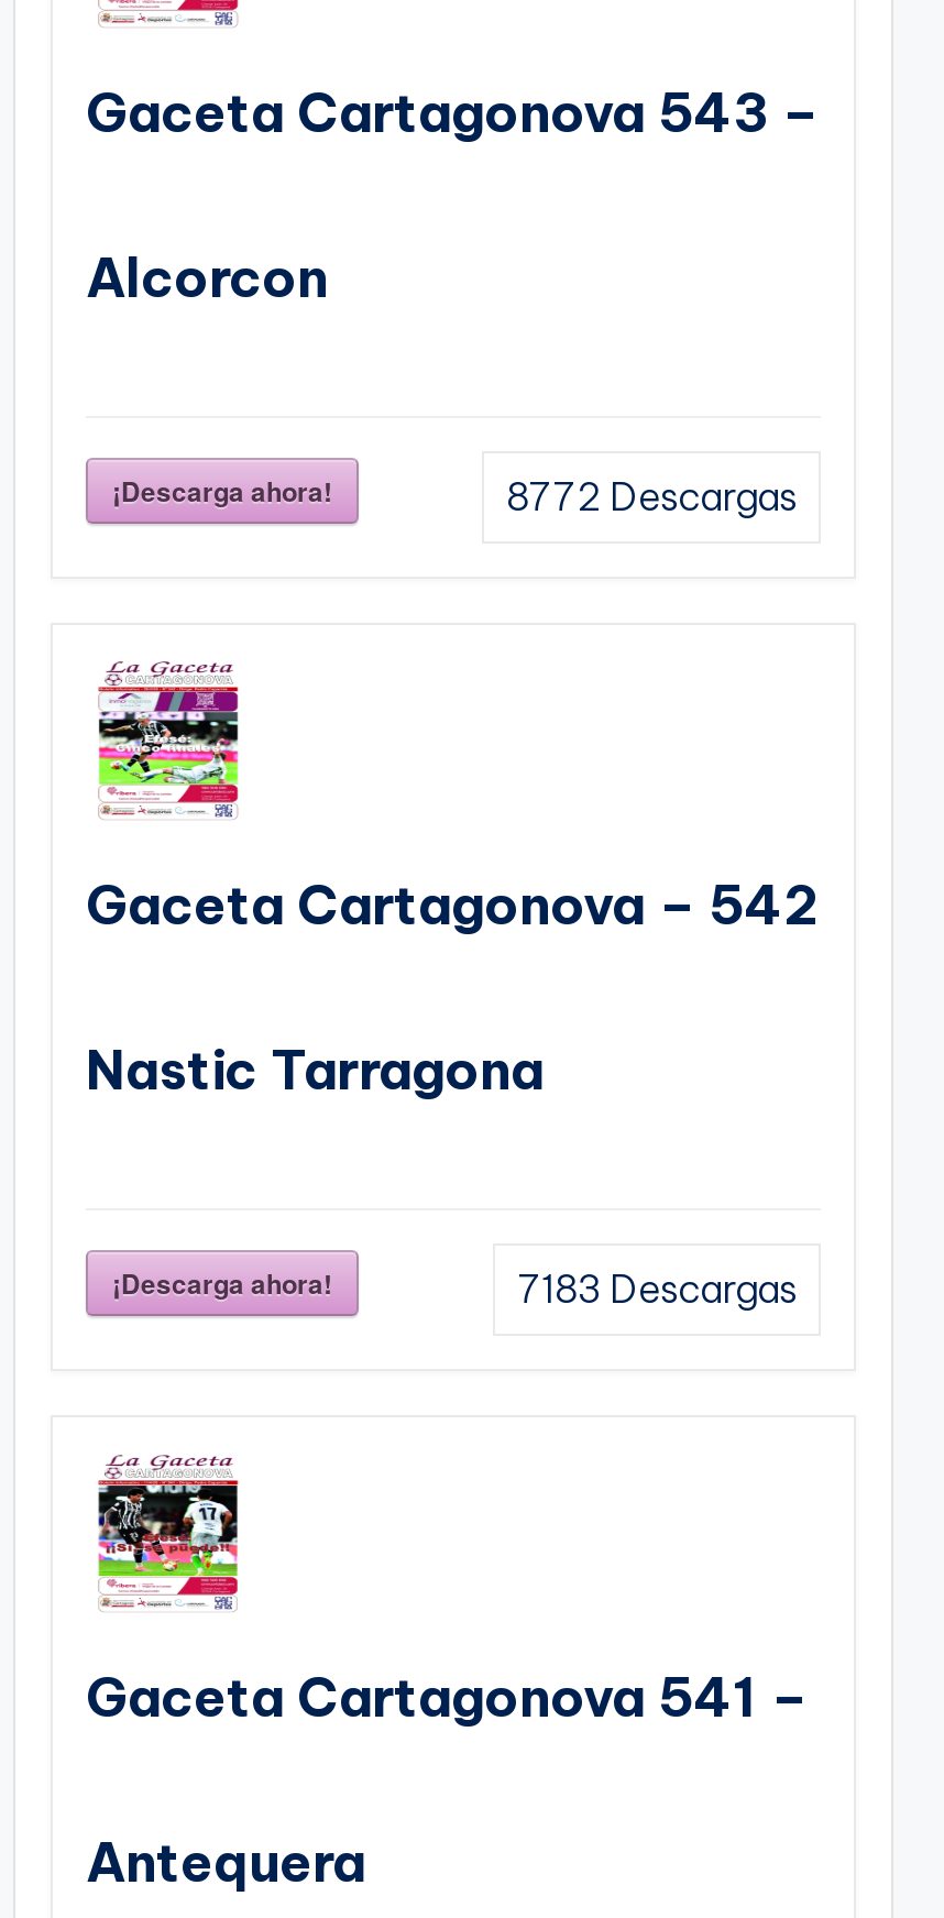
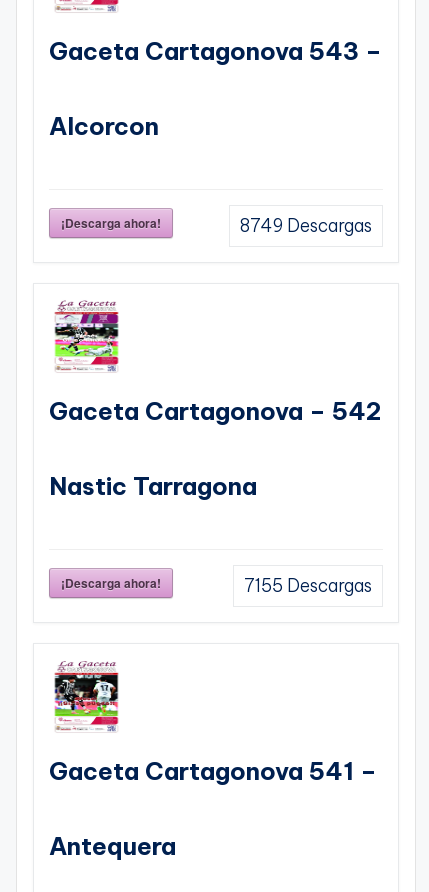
[506,473,797,522] 8772 Descargas -> [240,215,372,237] 8749 Descargas
[517,1266,797,1314] 7183 Descargas -> [244,575,372,597] 7155 Descargas

